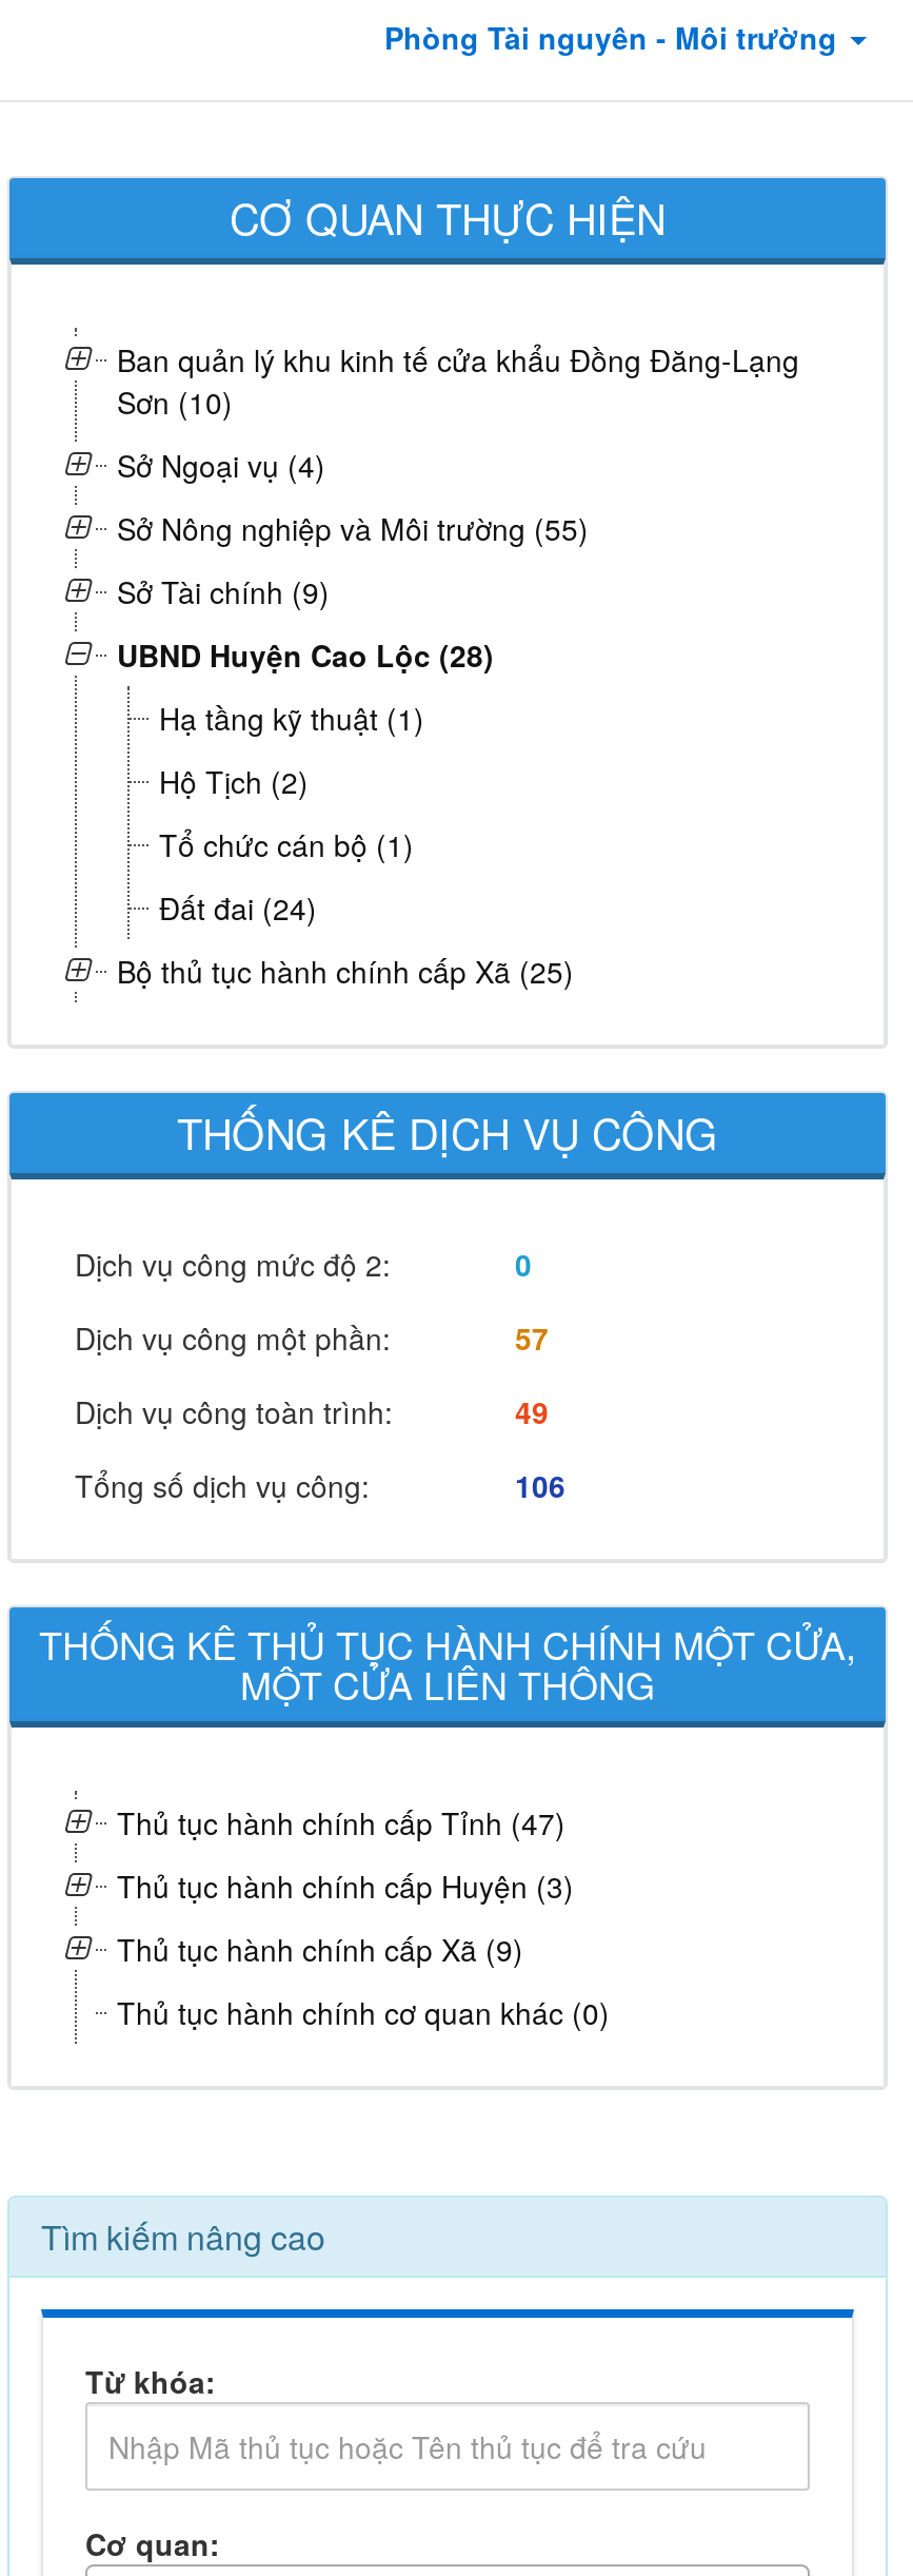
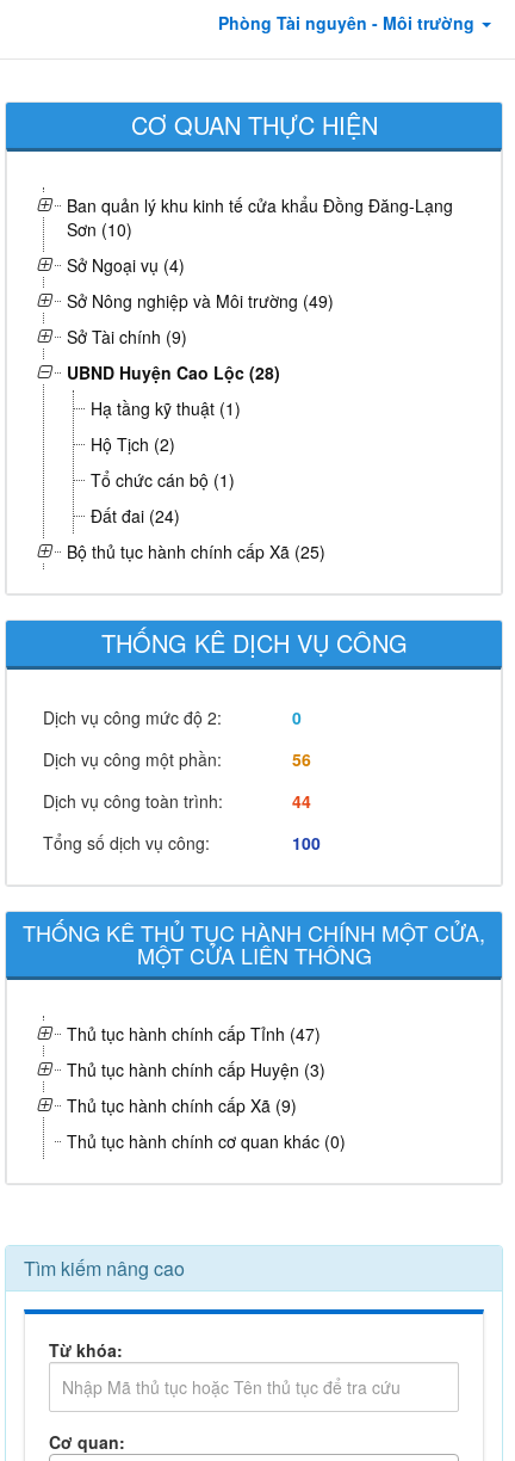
[117,507,589,549] Sở Nông nghiệp và Môi trường (55) -> [67,289,334,313] Sở Nông nghiệp và Môi trường (49)
[515,1316,549,1359] 57 -> [292,747,311,771] 56
[515,1390,549,1432] 49 -> [292,789,311,813] 44
[515,1464,565,1506] 106 -> [292,831,321,855] 100

